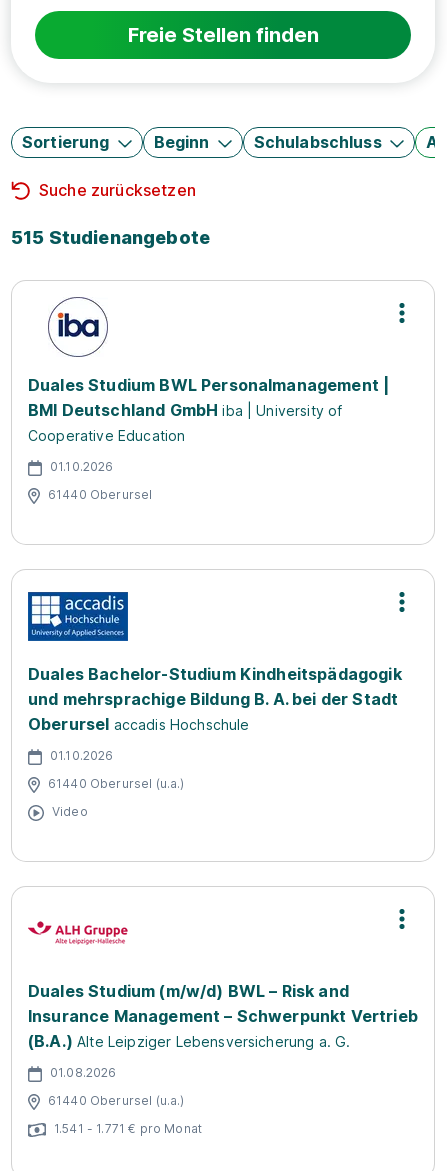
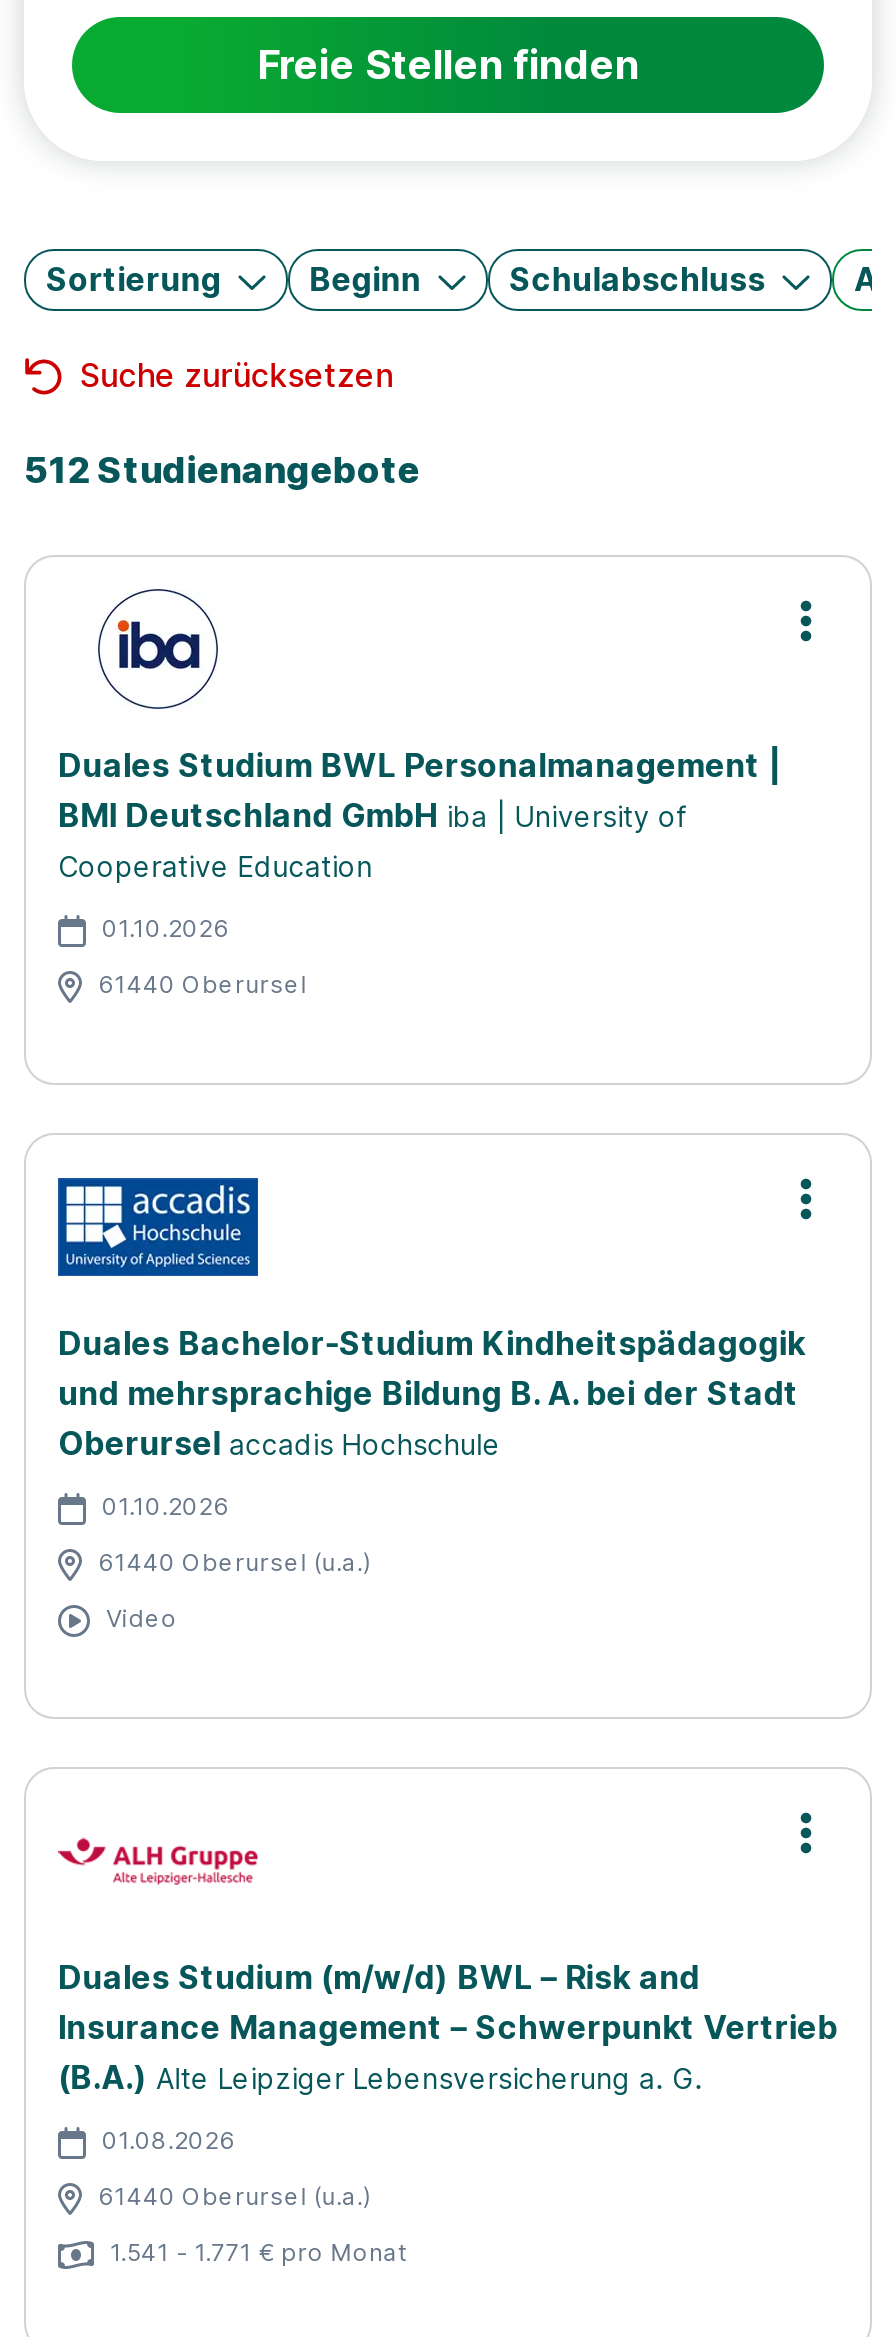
[11,227,210,248] 515 Studienangebote -> [24,449,420,491] 512 Studienangebote

